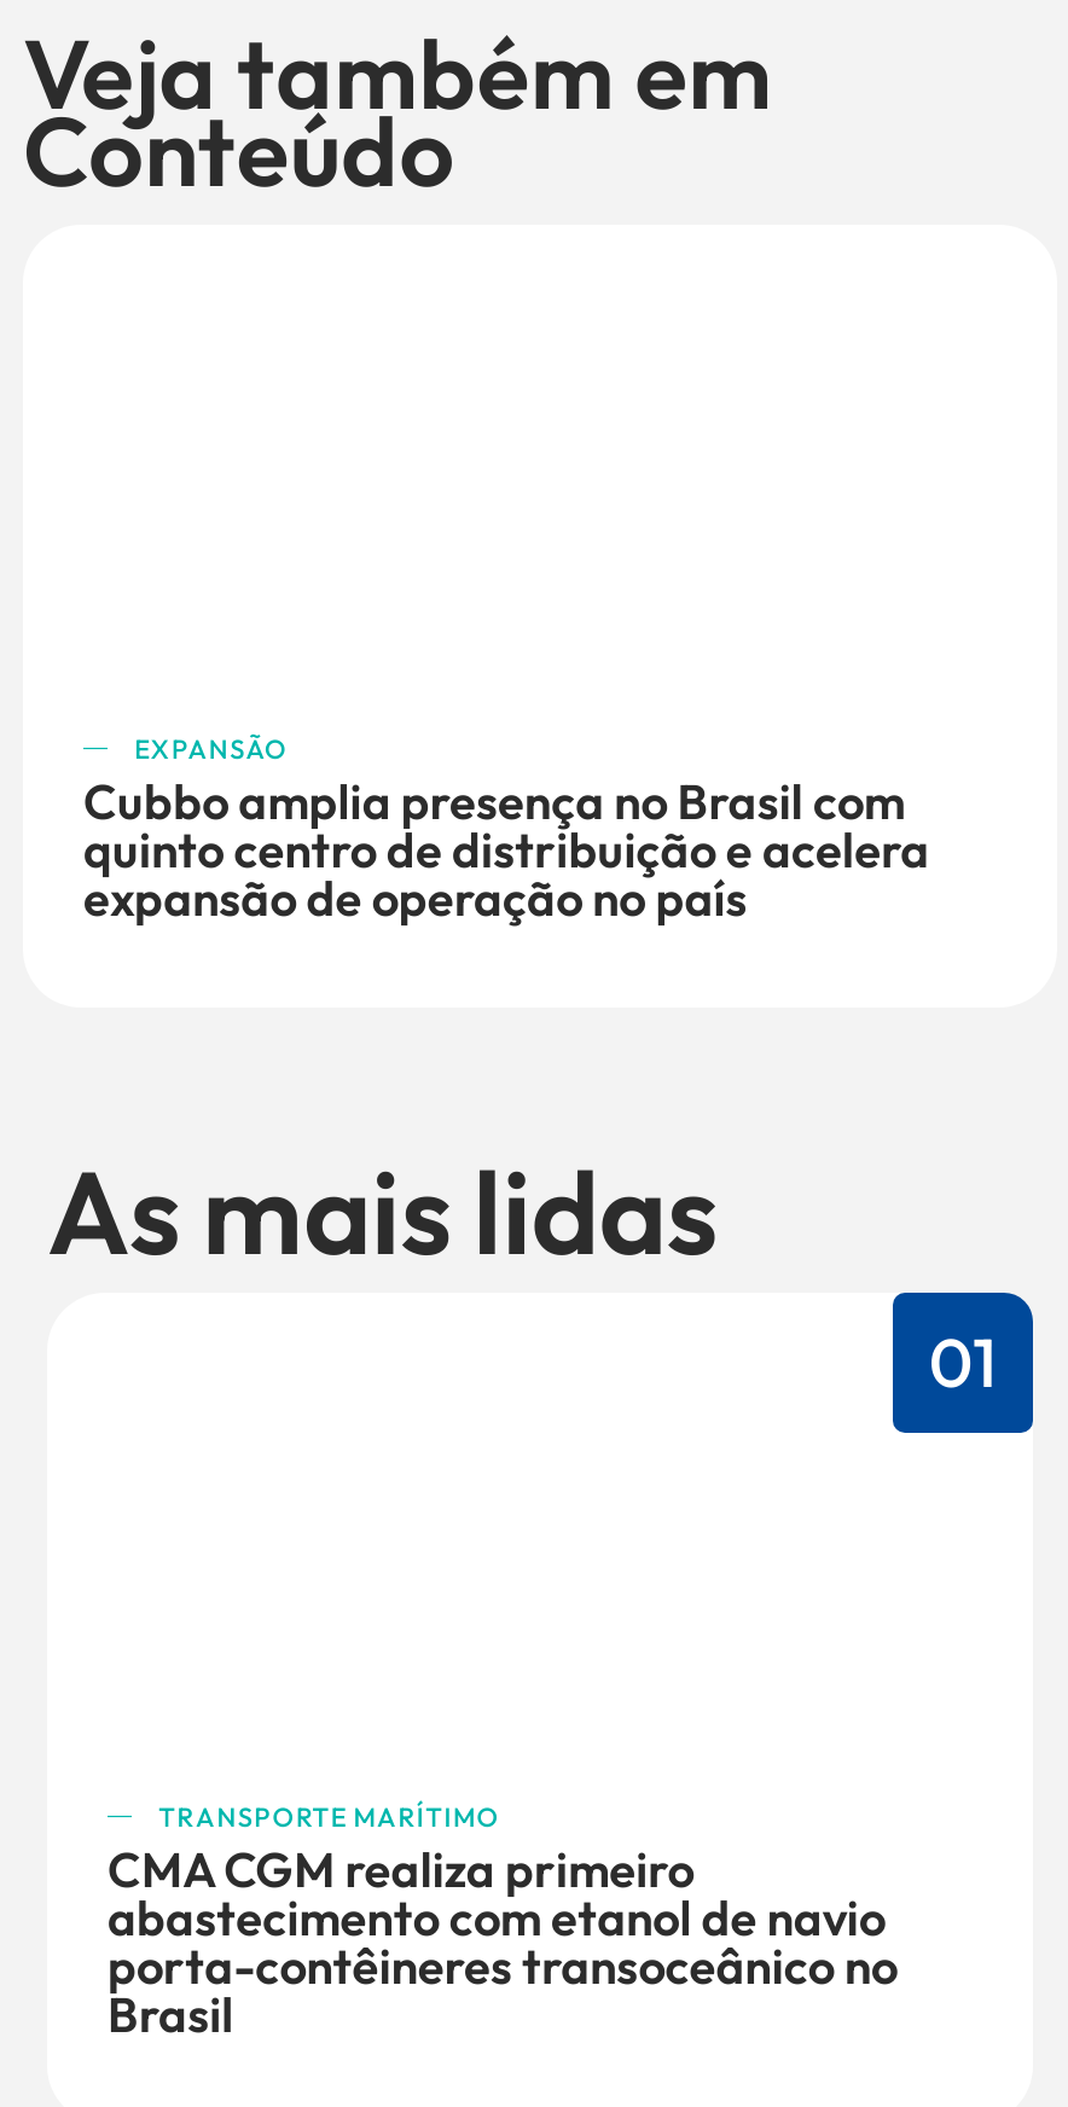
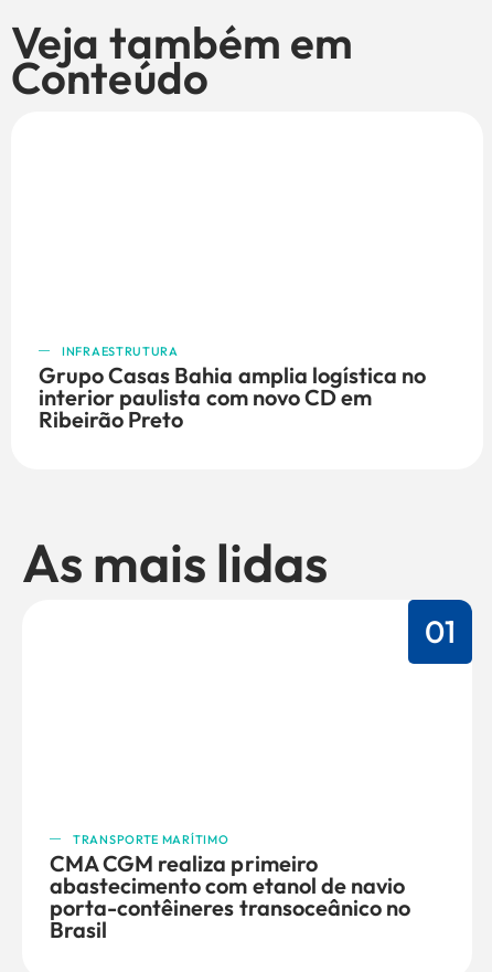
[83,732,930,928] EXPANSÃO | Cubbo amplia presença no Brasil com | quinto centro de distribuição e acelera | expansão de operação no país -> [39,344,426,433] INFRAESTRUTURA | Grupo Casas Bahia amplia logística no | interior paulista com novo CD em | Ribeirão Preto

